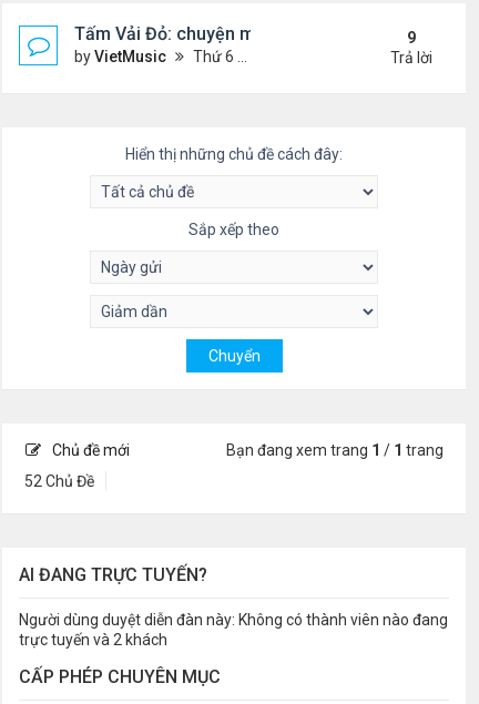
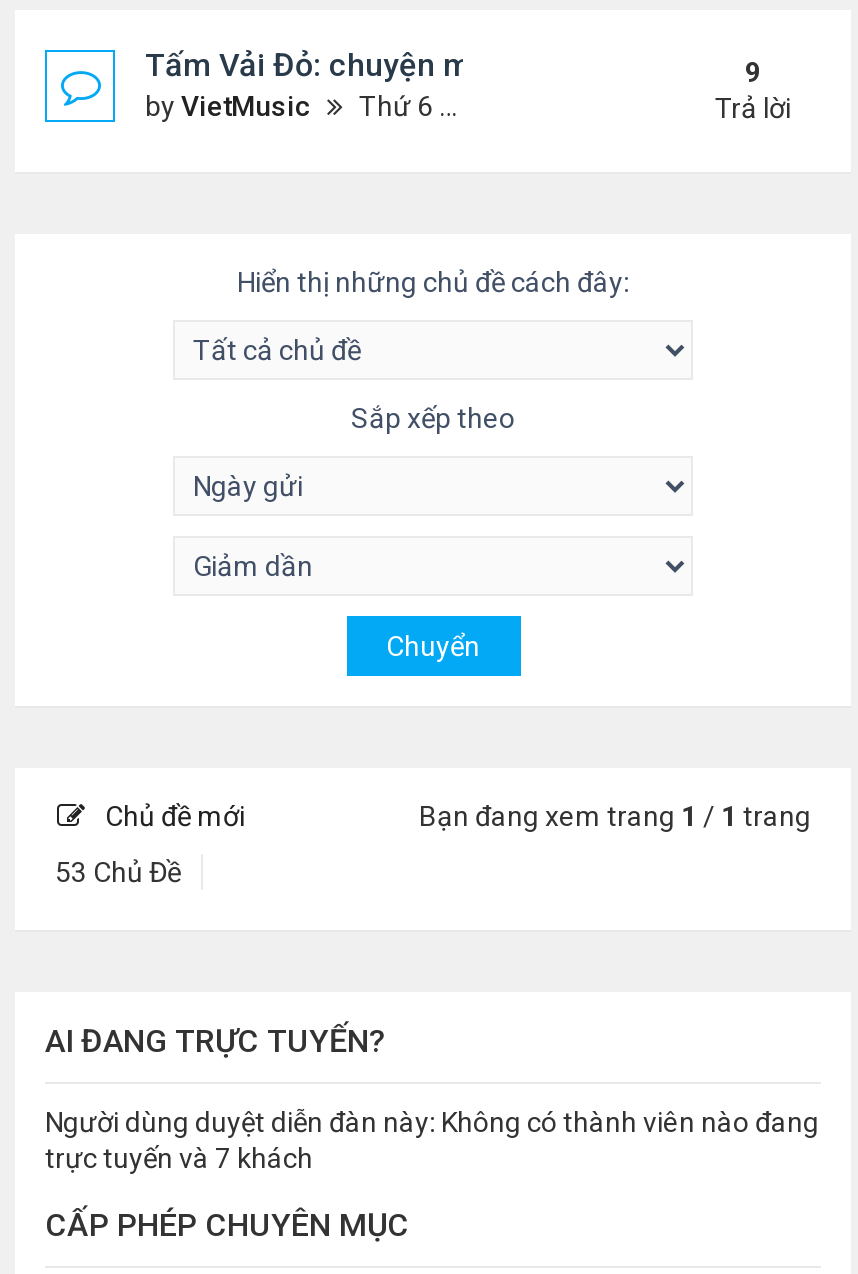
[24,472,94,490] 52 Chủ Đề -> [55,856,181,888] 53 Chủ Đề
[19,631,167,649] trực tuyến và 2 khách -> [45,1142,313,1174] trực tuyến và 7 khách

